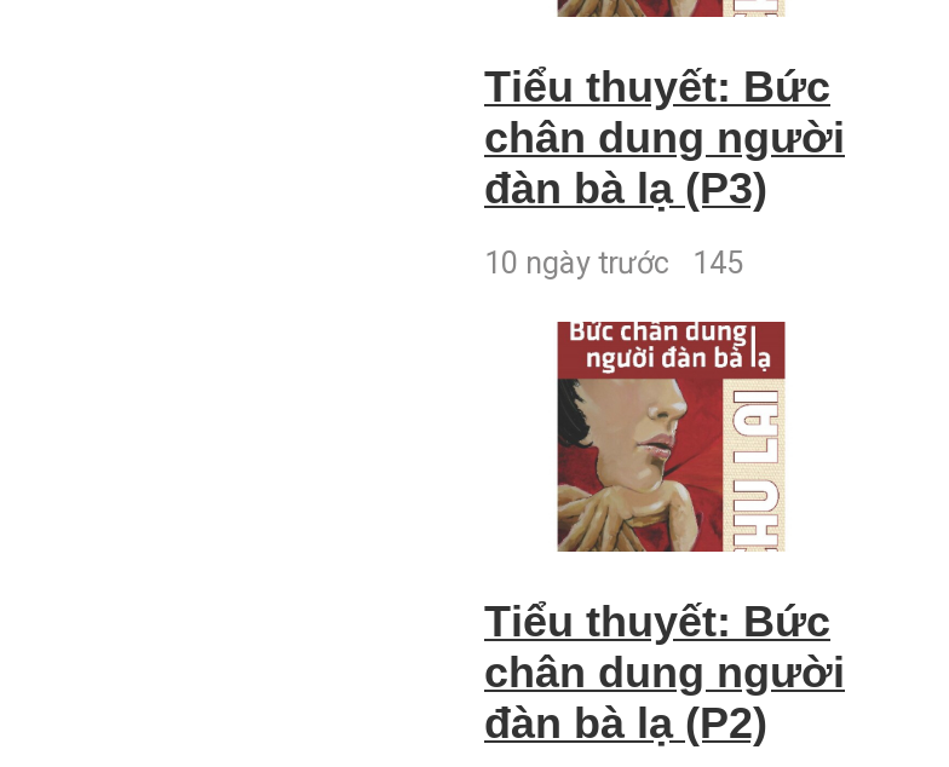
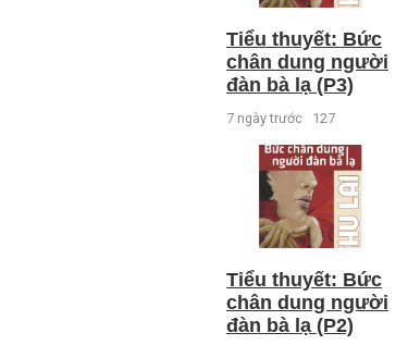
[484,245,743,281] 10 ngày trước 145 -> [226,110,335,126] 7 ngày trước 127

